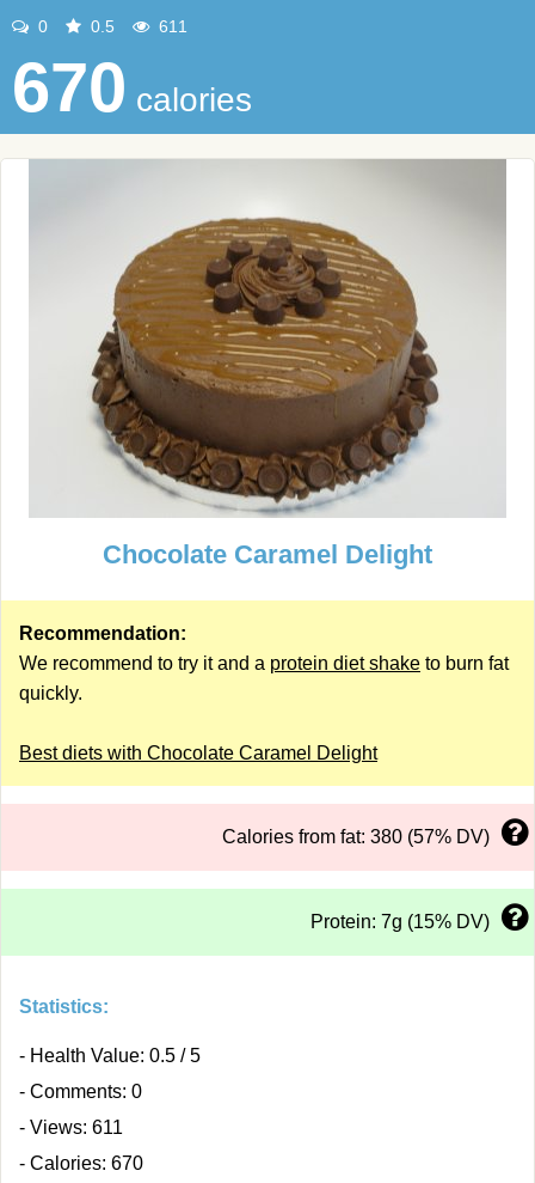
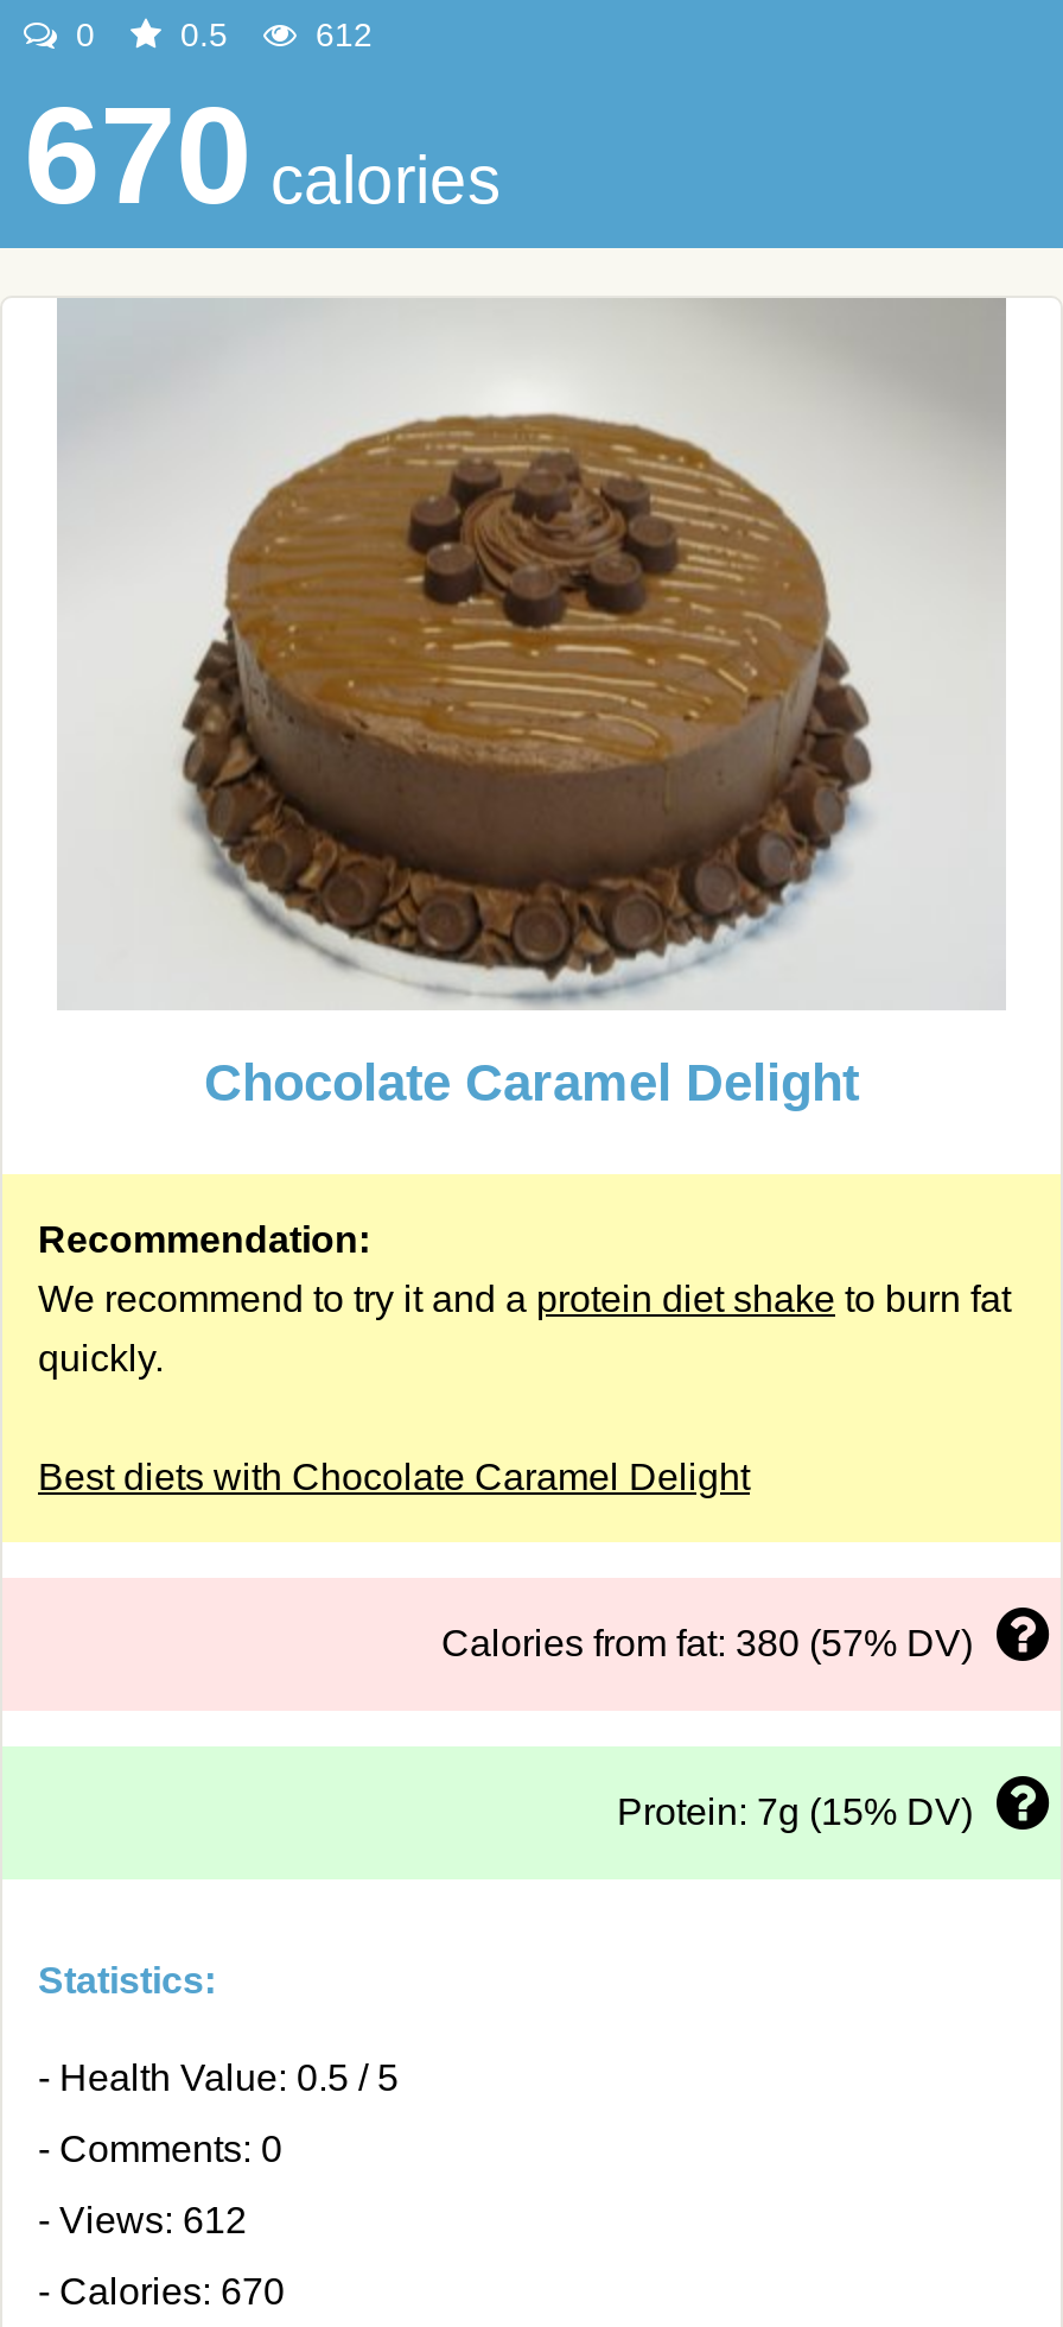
[154,17,187,36] 611 -> [306,15,373,53] 612
[19,1117,123,1138] - Views: 611 -> [38,2200,247,2240] - Views: 612

